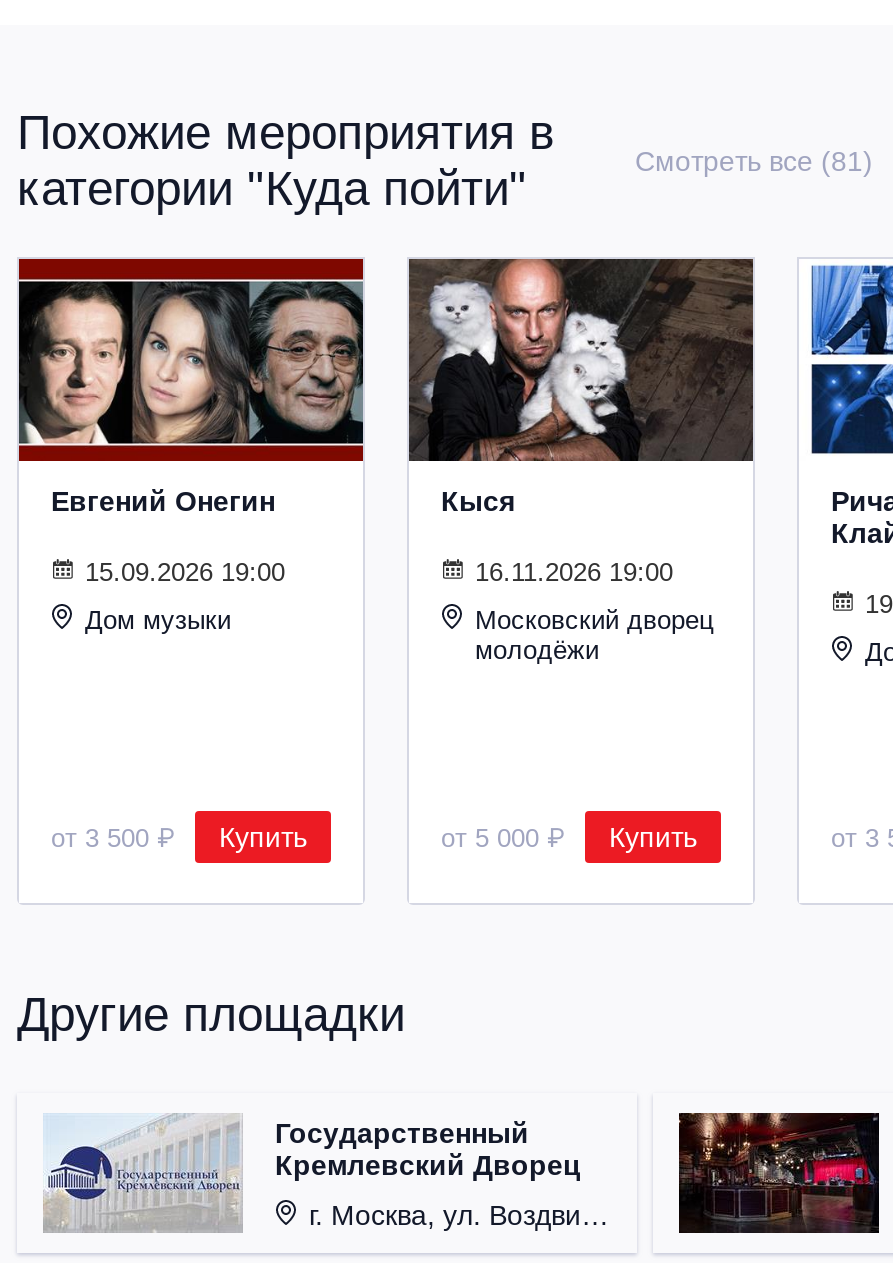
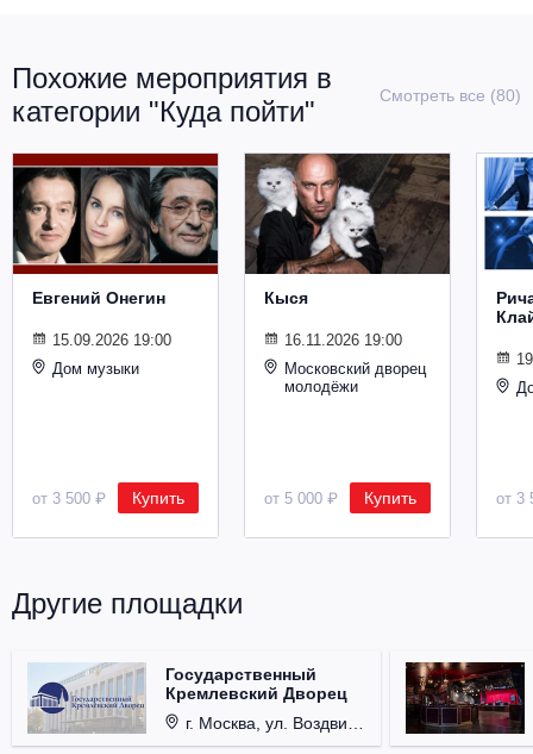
[635,145,873,177] Смотреть все (81) -> [380,86,521,105] Смотреть все (80)

